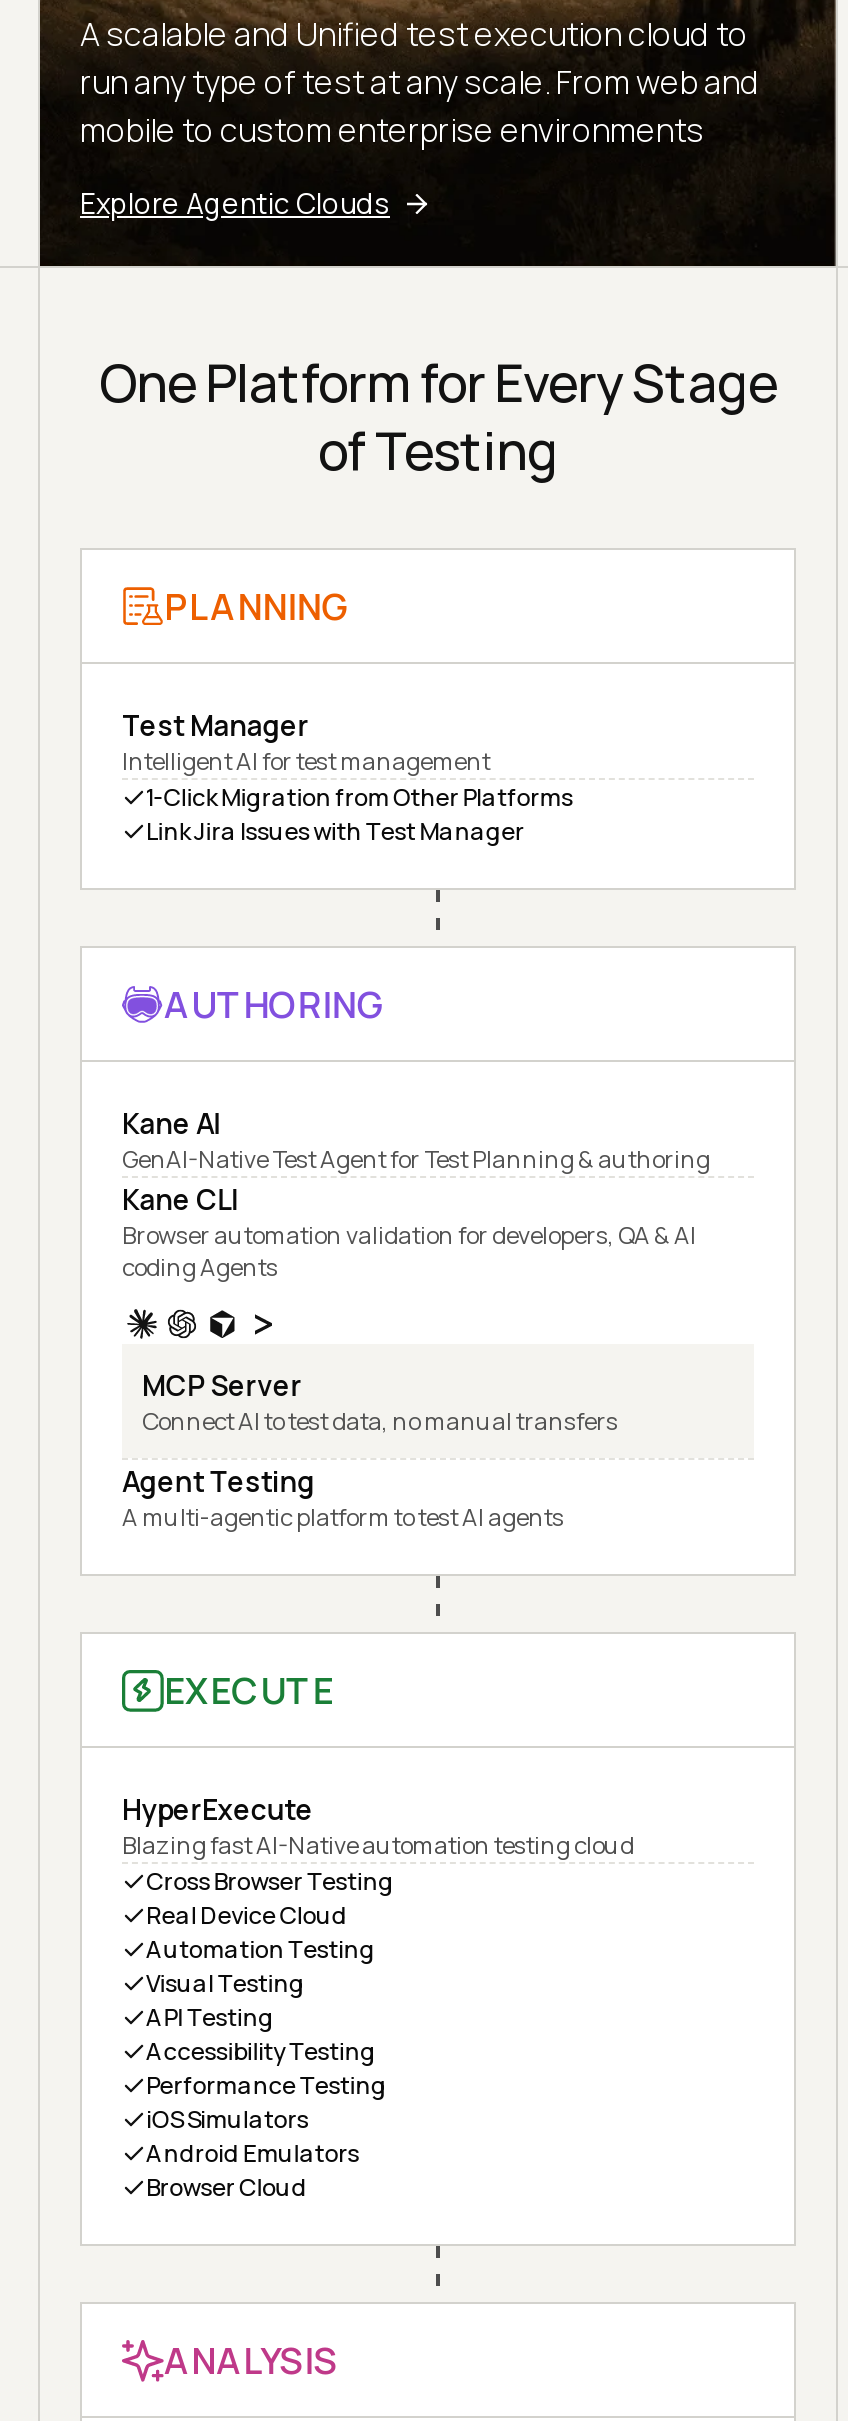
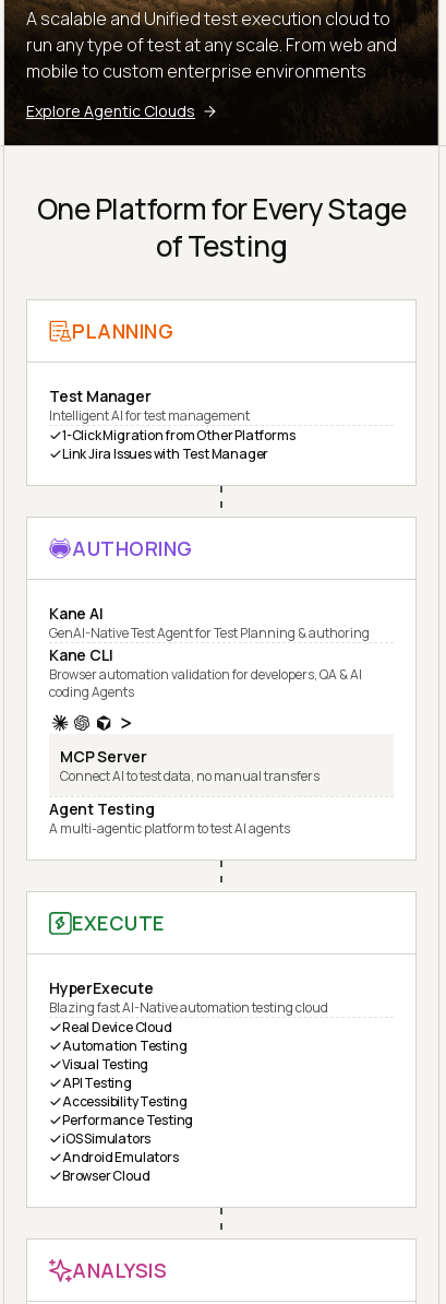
[146,1864,394,1898] Cross Browser Testing -> none

